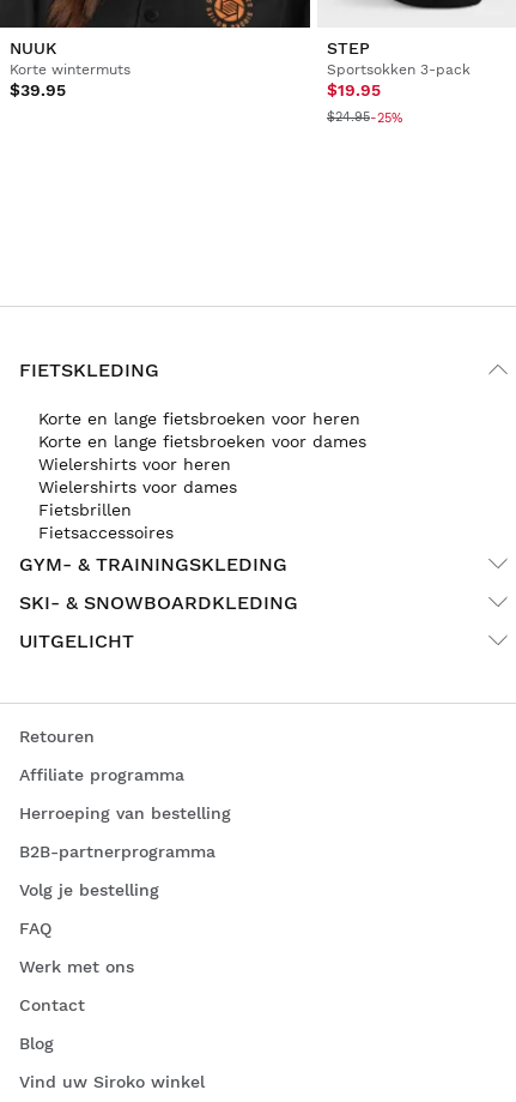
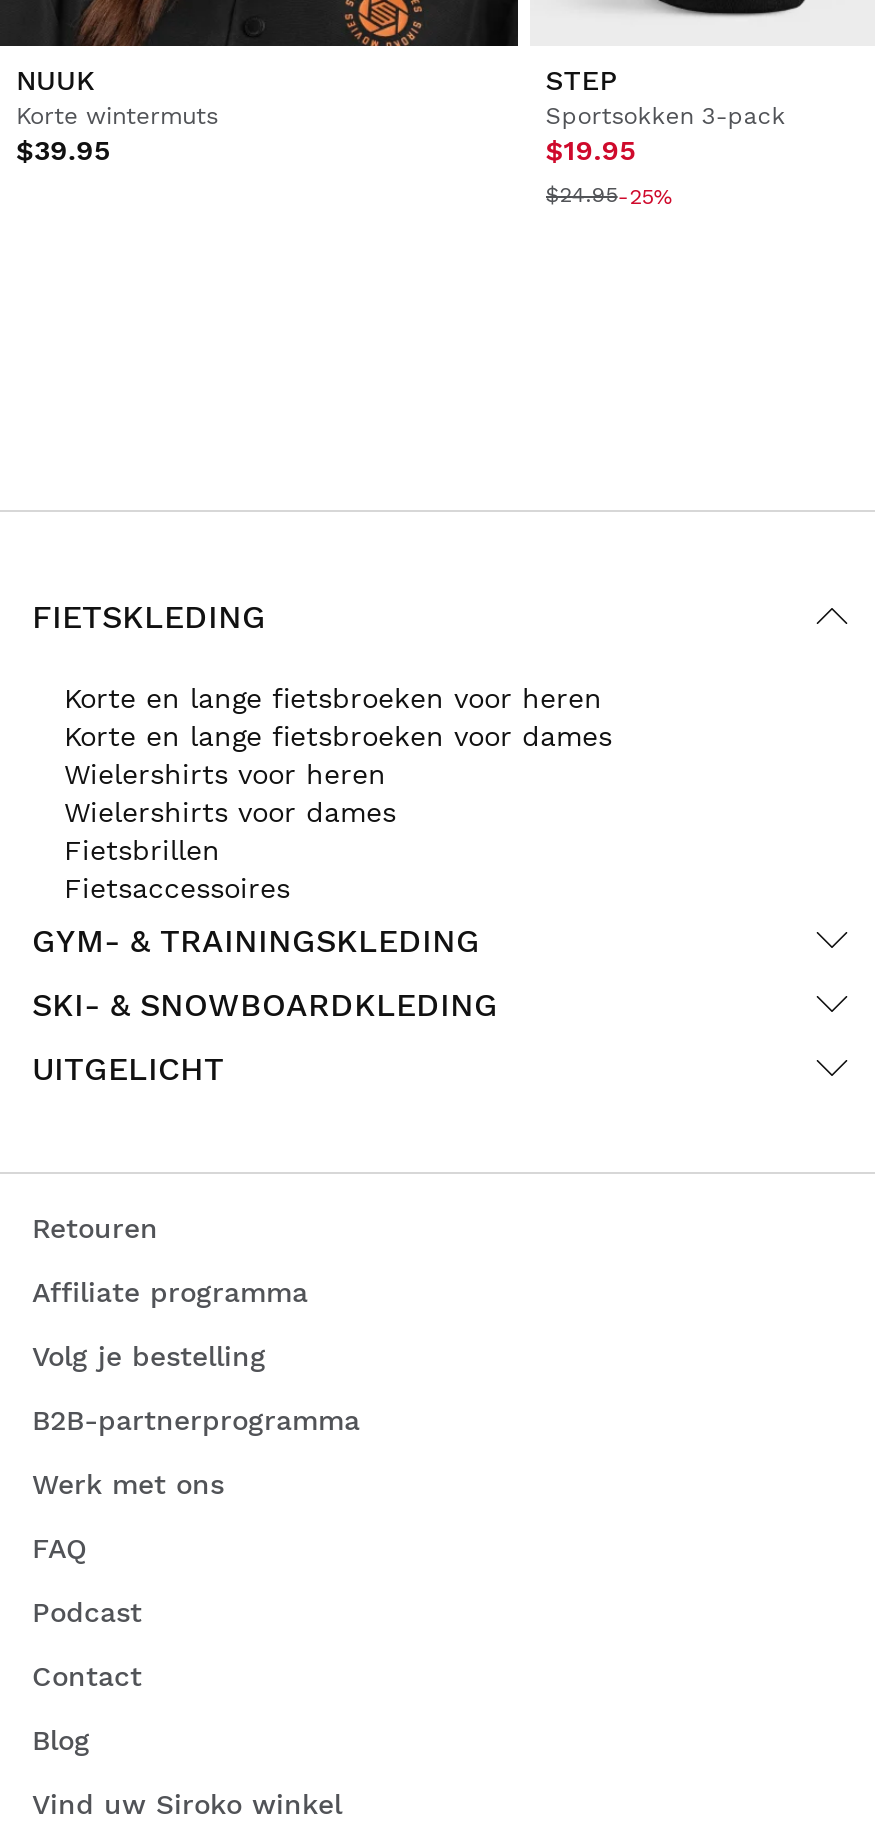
[19,804,231,823] Herroeping van bestelling -> none
moved [19,880,159,900] -> [32,1340,266,1372]: Volg je bestelling
none -> [32,1596,142,1628] Podcast
moved [19,957,134,976] -> [32,1468,224,1500]: Werk met ons

